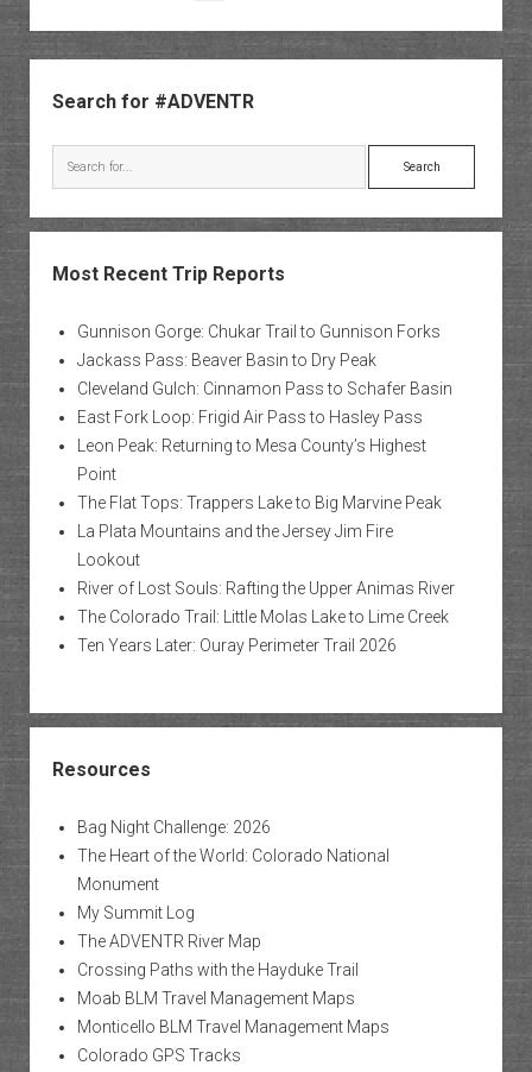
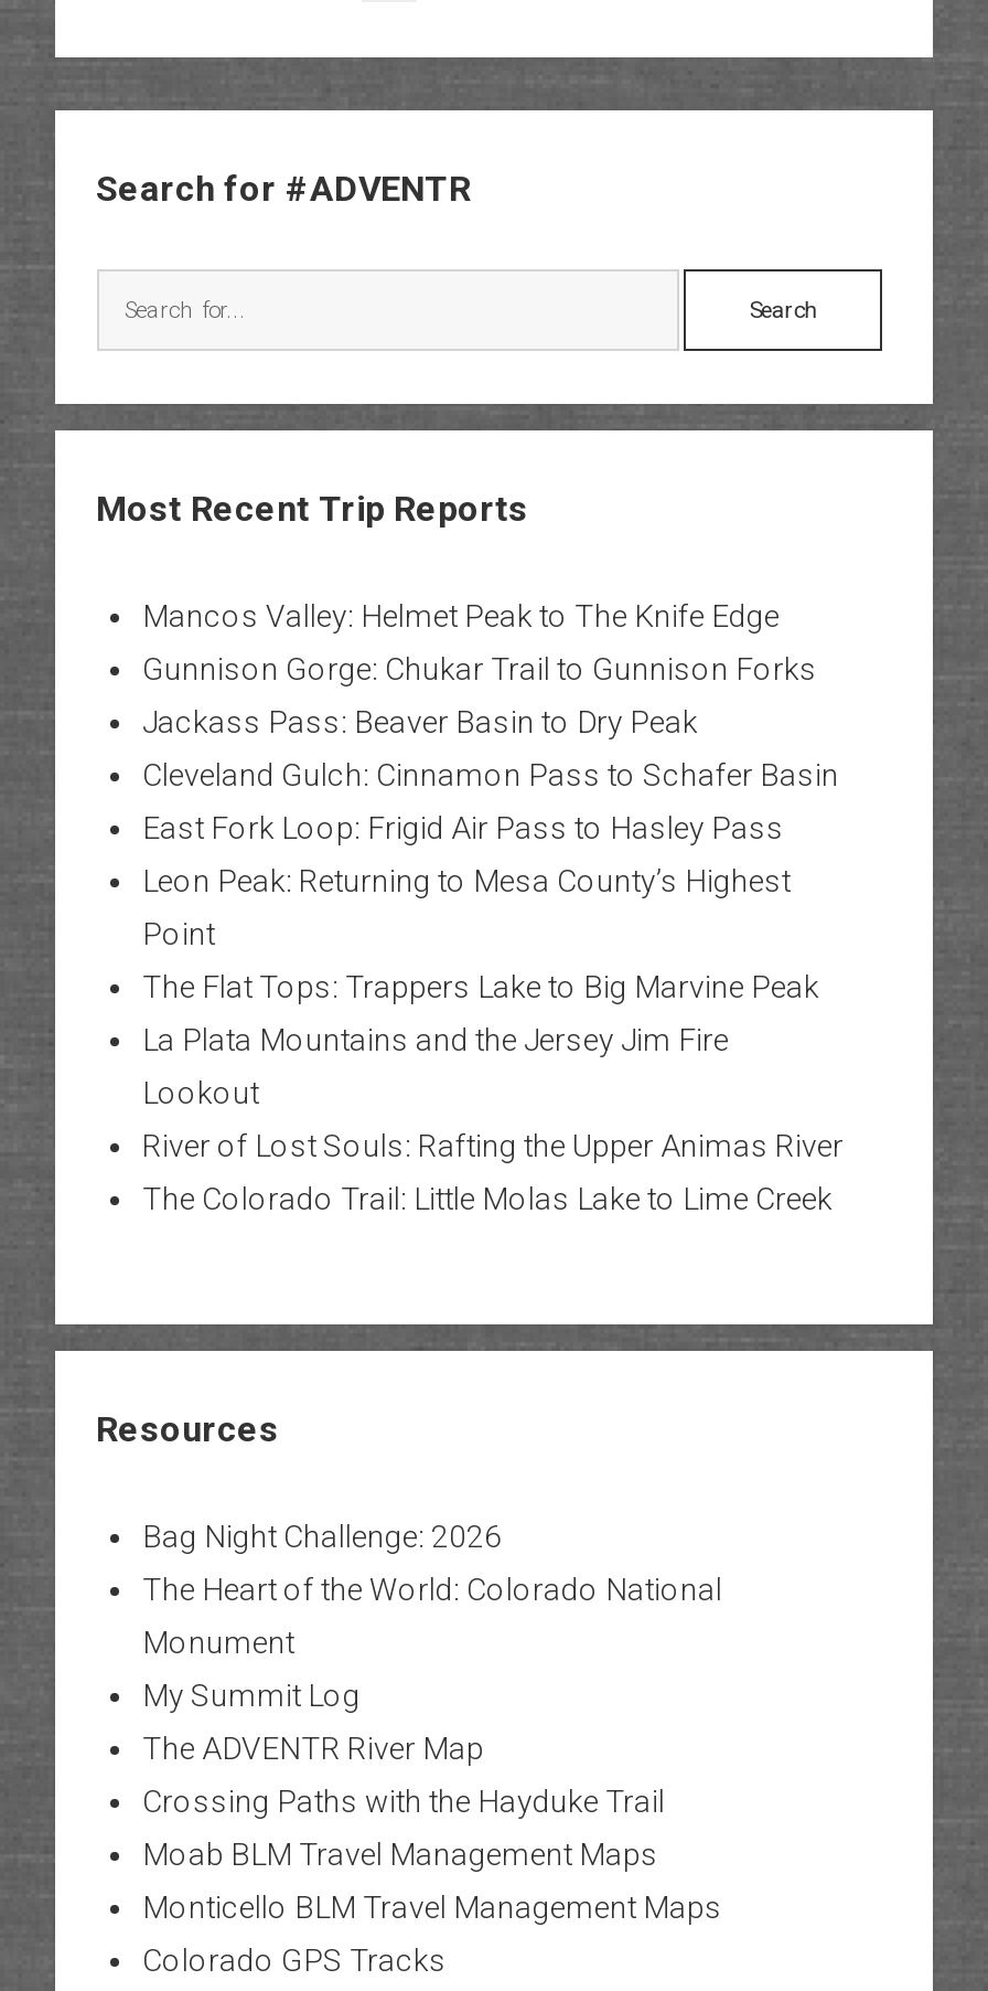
none -> [142,597,780,633] Mancos Valley: Helmet Peak to The Knife Edge
moved [77,322,454,626] -> [142,650,844,1215]: Gunnison Gorge: Chukar Trail to Gunnison Forks | Jackass Pass: Beaver Basin to Dry Peak | Cleveland Gulch: Cinnamon Pass to Schafer Basin | ... | River of Lost Souls: Rafting the Upper Animas River | The Colorado Trail: Little Molas Lake to Lime Creek
[77,635,396,654] Ten Years Later: Ouray Perimeter Trail 2026 -> none

